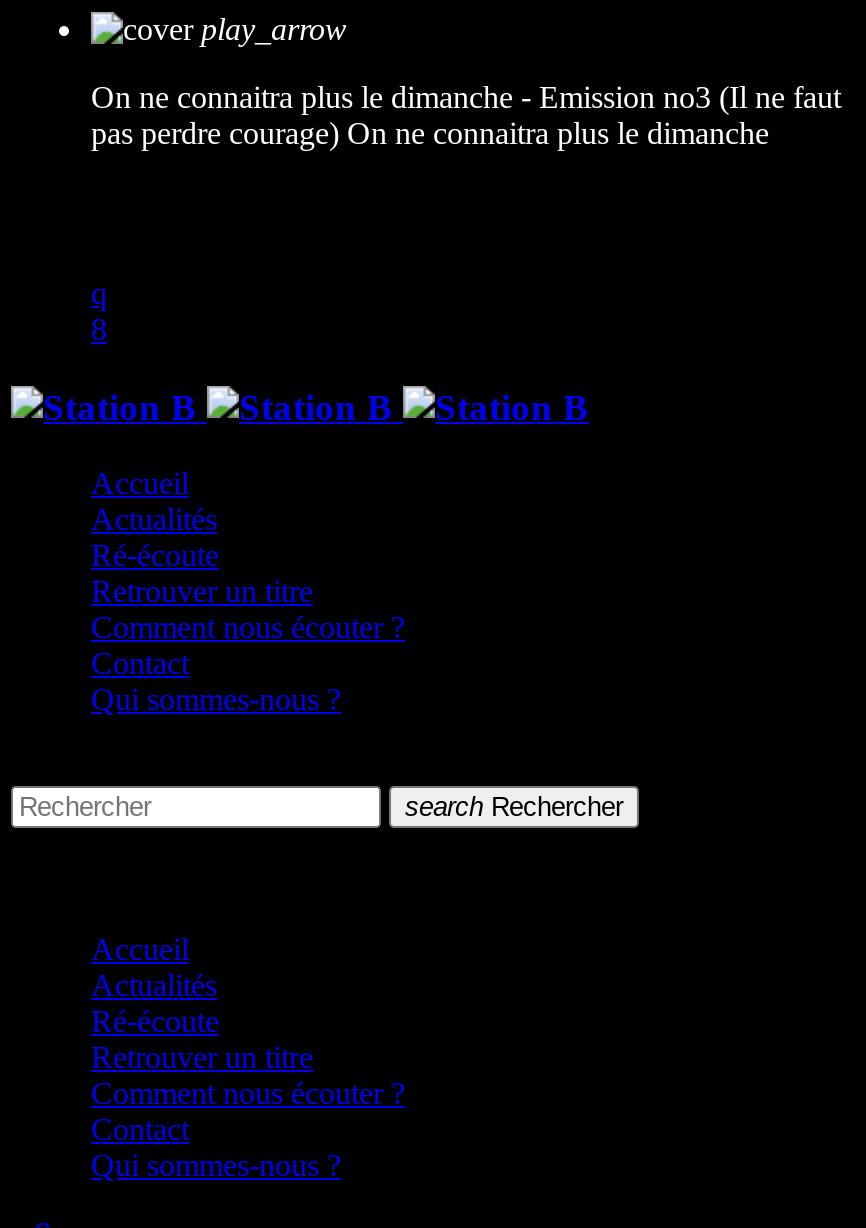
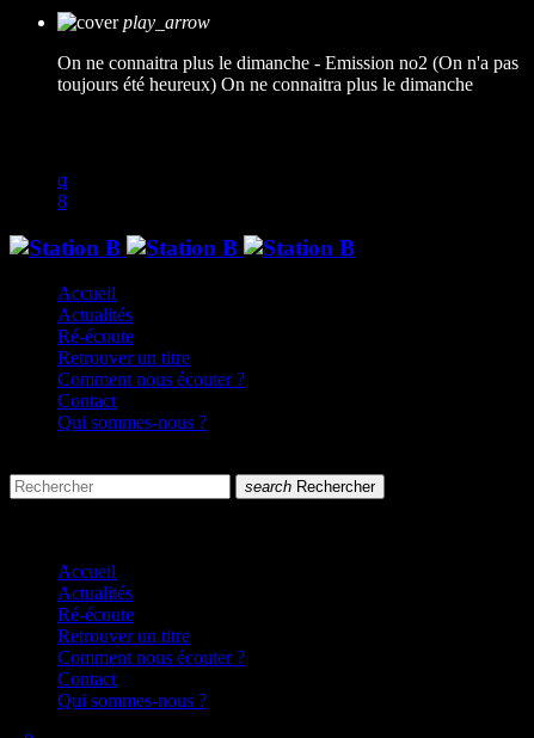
[91,80,841,114] On ne connaitra plus le dimanche - Emission no3 (Il ne faut -> [57,53,518,73] On ne connaitra plus le dimanche - Emission no2 (On n'a pas
[91,116,769,150] pas perdre courage) On ne connaitra plus le dimanche -> [57,74,473,94] toujours été heureux) On ne connaitra plus le dimanche

